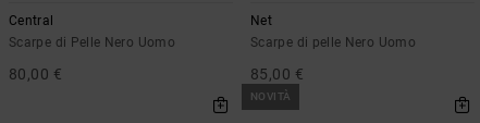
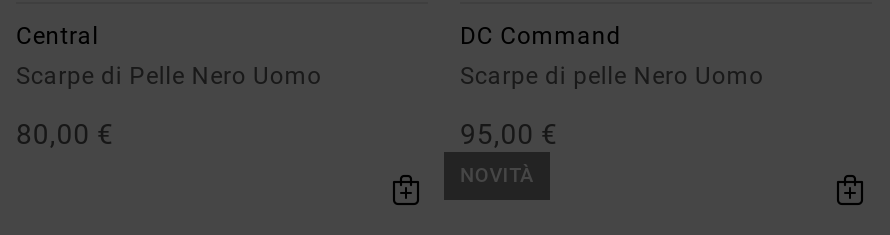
[250,13,272,28] Net -> [460,22,621,50] DC Command
[250,65,304,83] 85,00 € -> [460,118,558,150] 95,00 €

